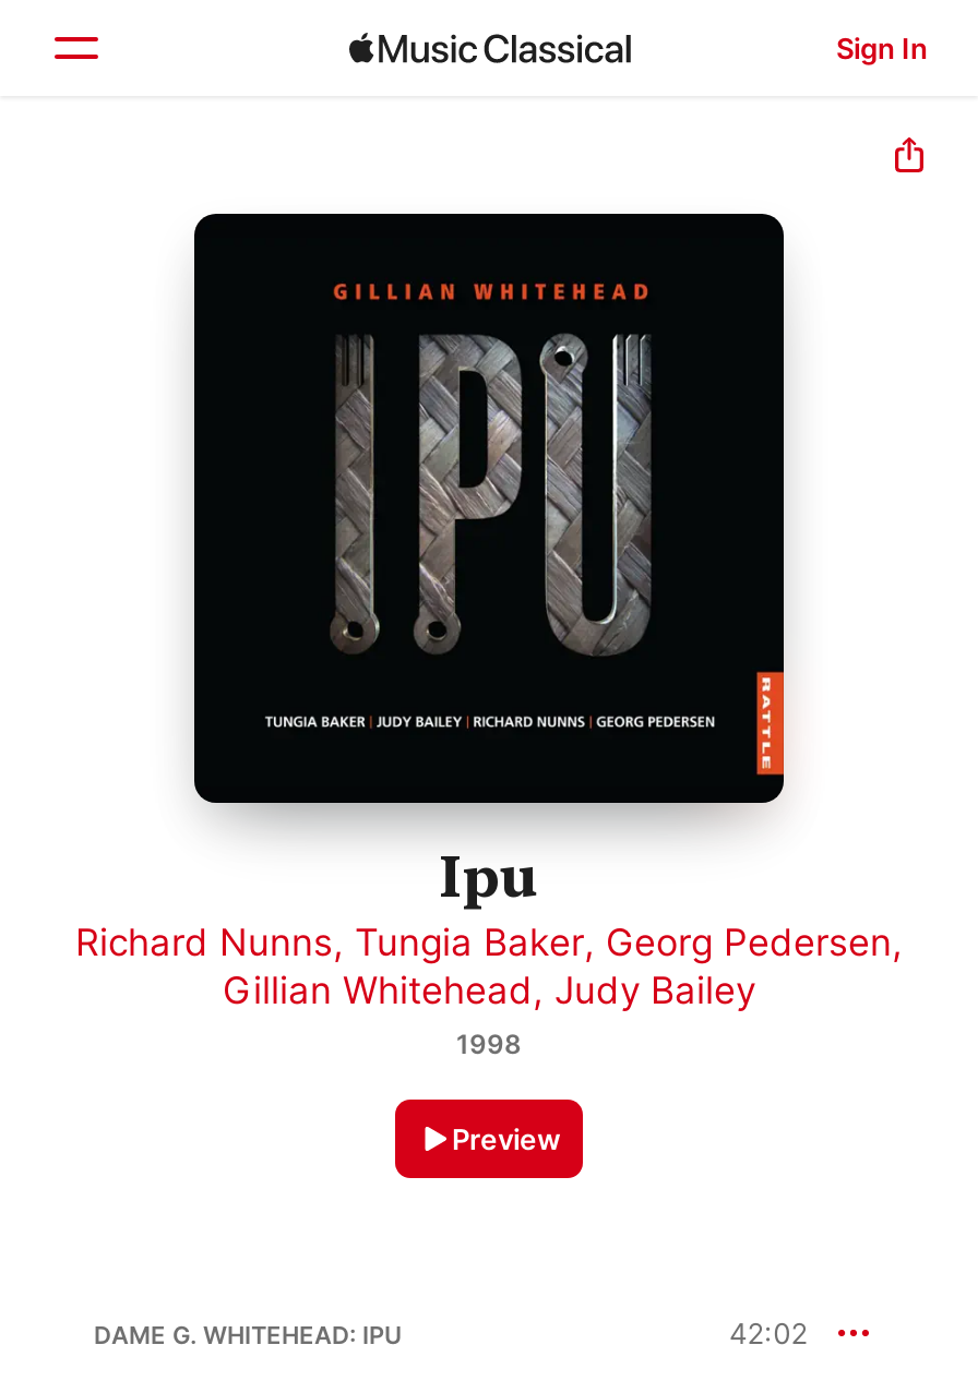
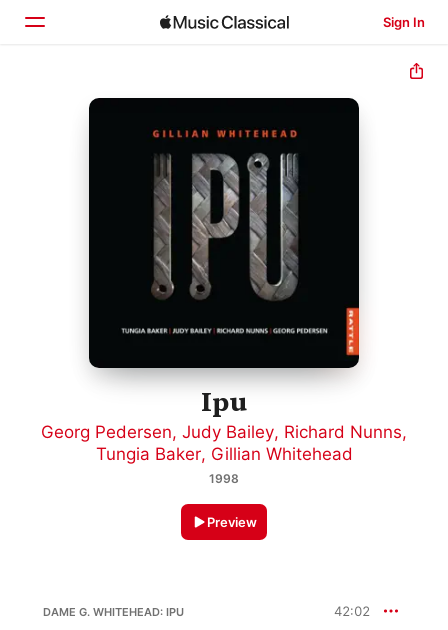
[75,922,903,1013] Richard Nunns, Tungia Baker, Georg Pedersen, | Gillian Whitehead, Judy Bailey -> [41,422,407,464] Georg Pedersen, Judy Bailey, Richard Nunns, | Tungia Baker, Gillian Whitehead

